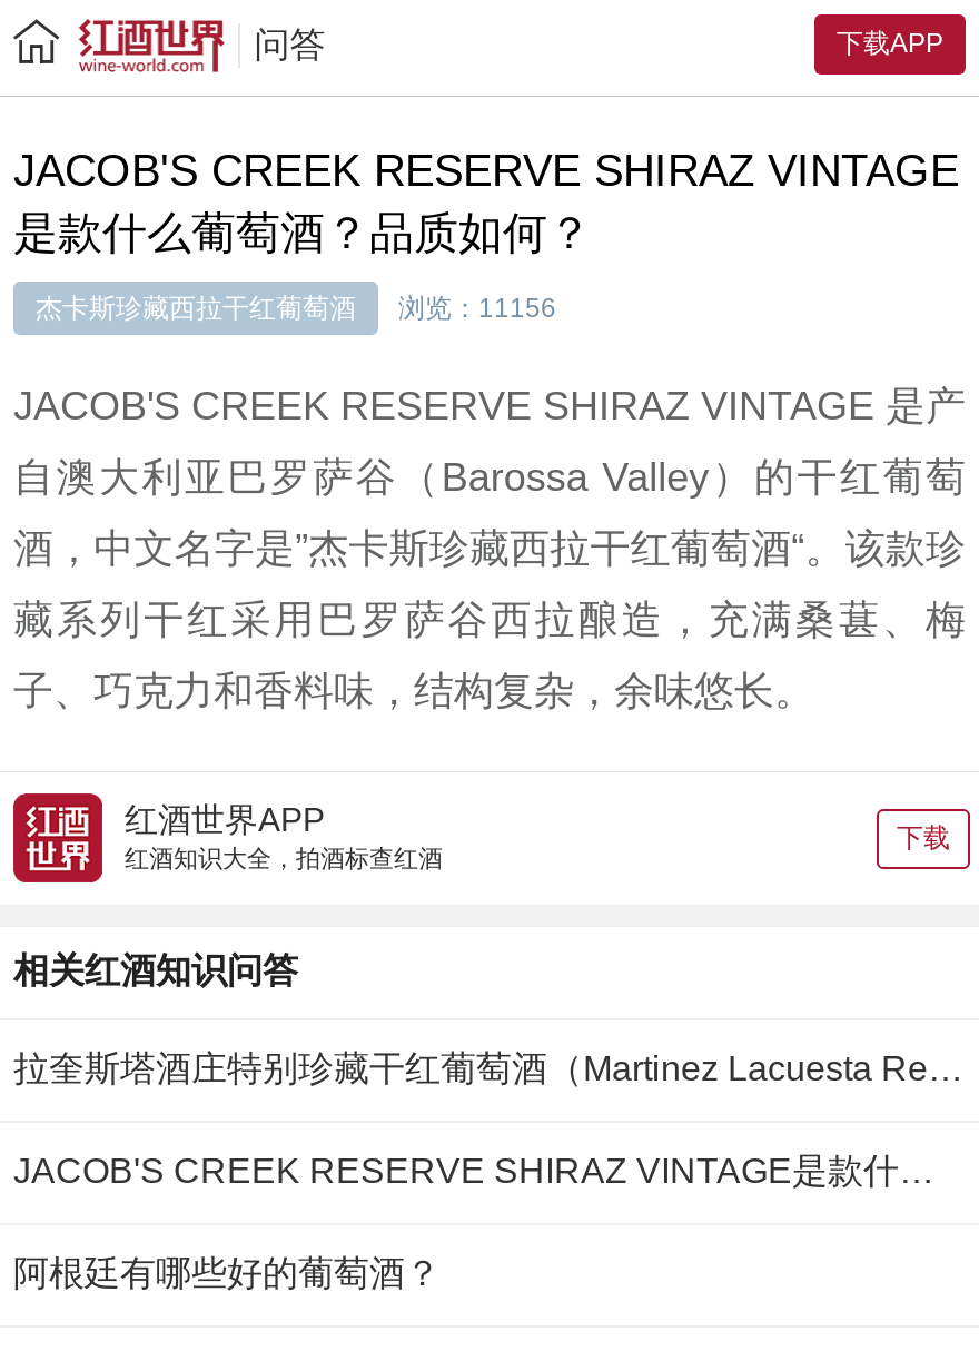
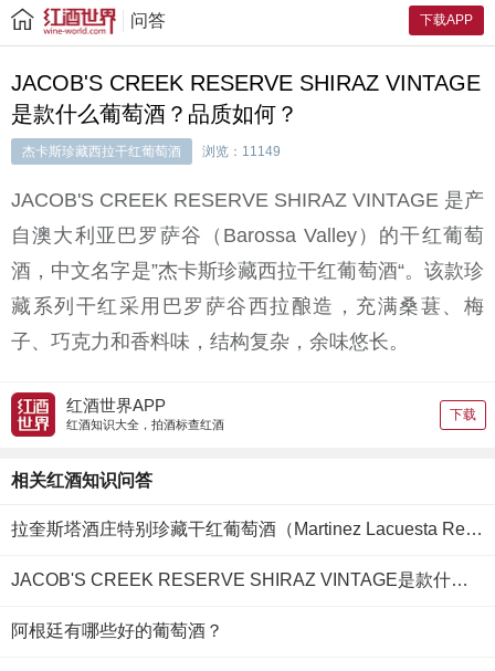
[36,293,556,324] 杰卡斯珍藏西拉干红葡萄酒 浏览：11156 -> [22,144,281,159] 杰卡斯珍藏西拉干红葡萄酒 浏览：11149

